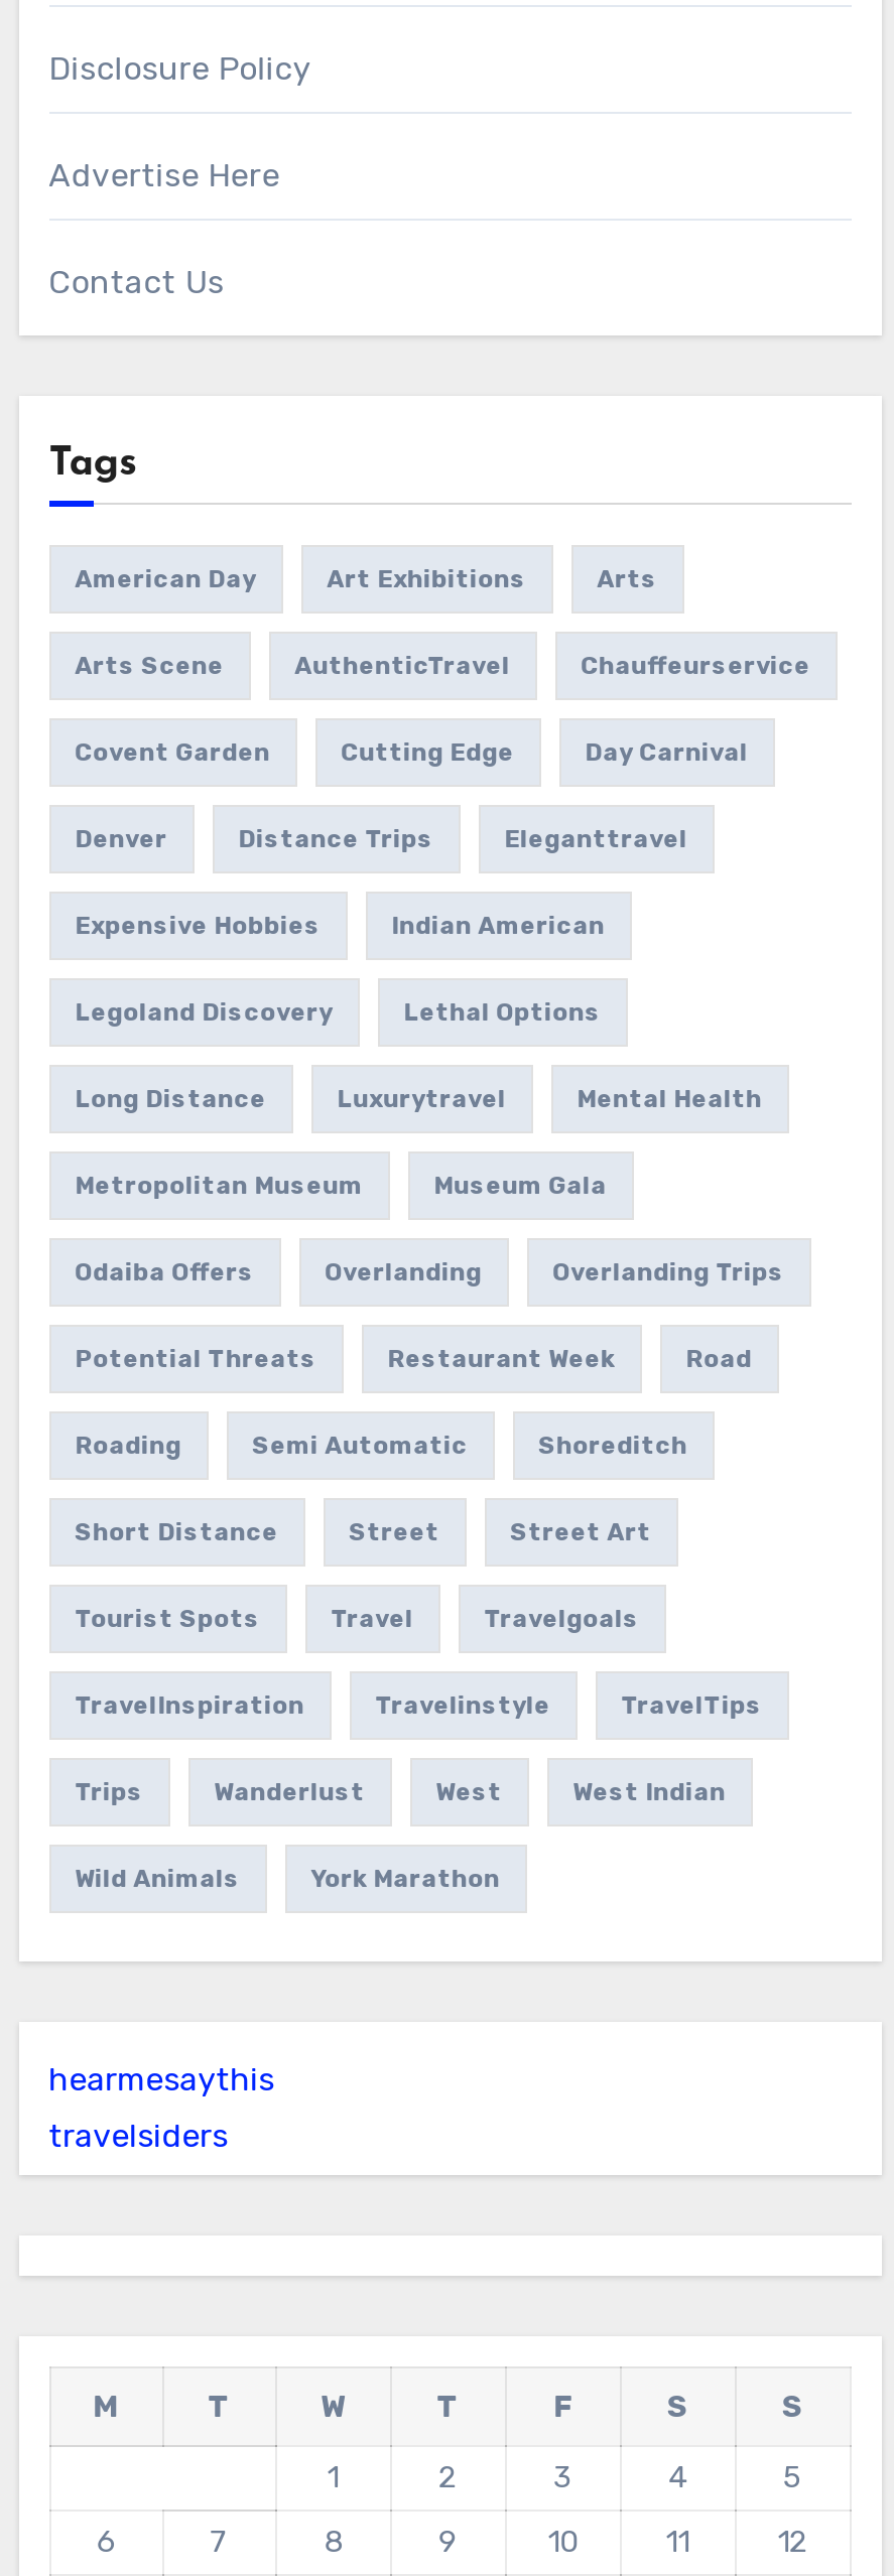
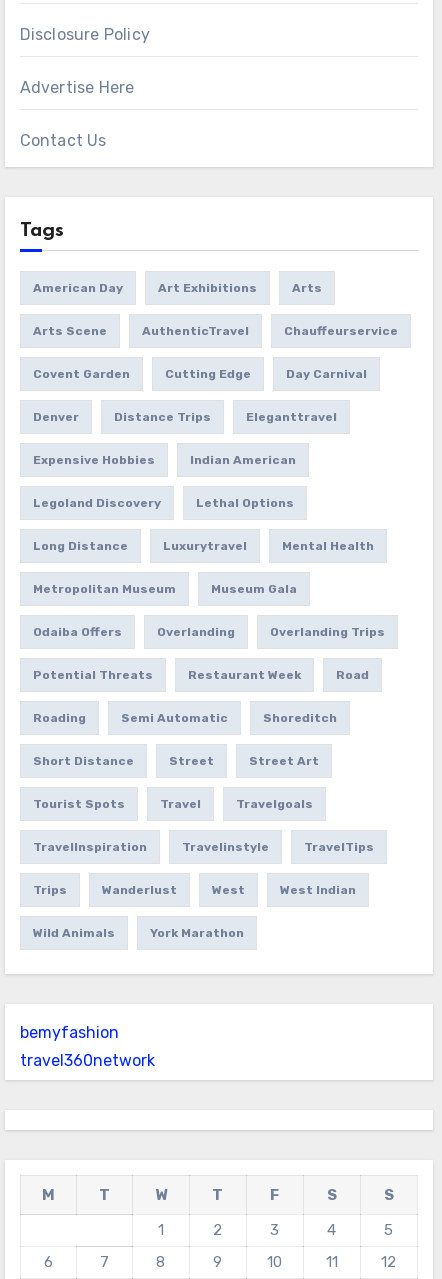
[49,2060,274,2099] hearmesaythis -> [20,1023,119,1042] bemyfashion
[49,2117,228,2155] travelsiders -> [20,1051,155,1070] travel360network

